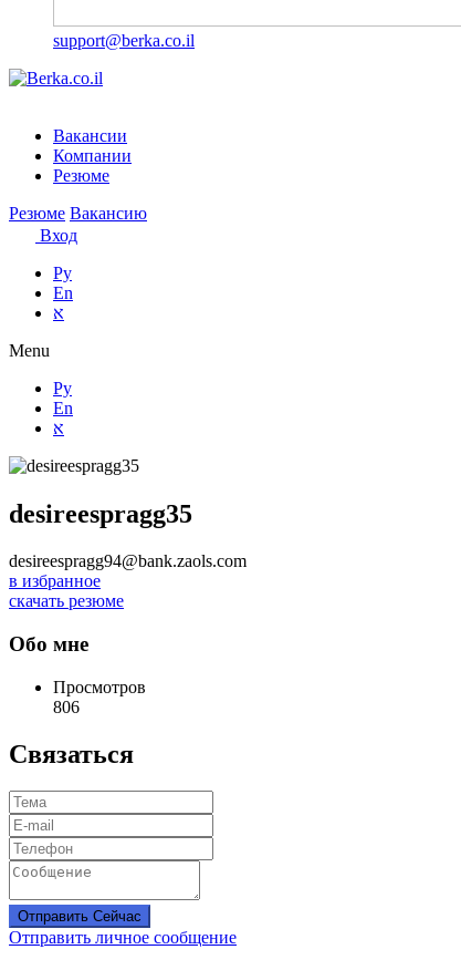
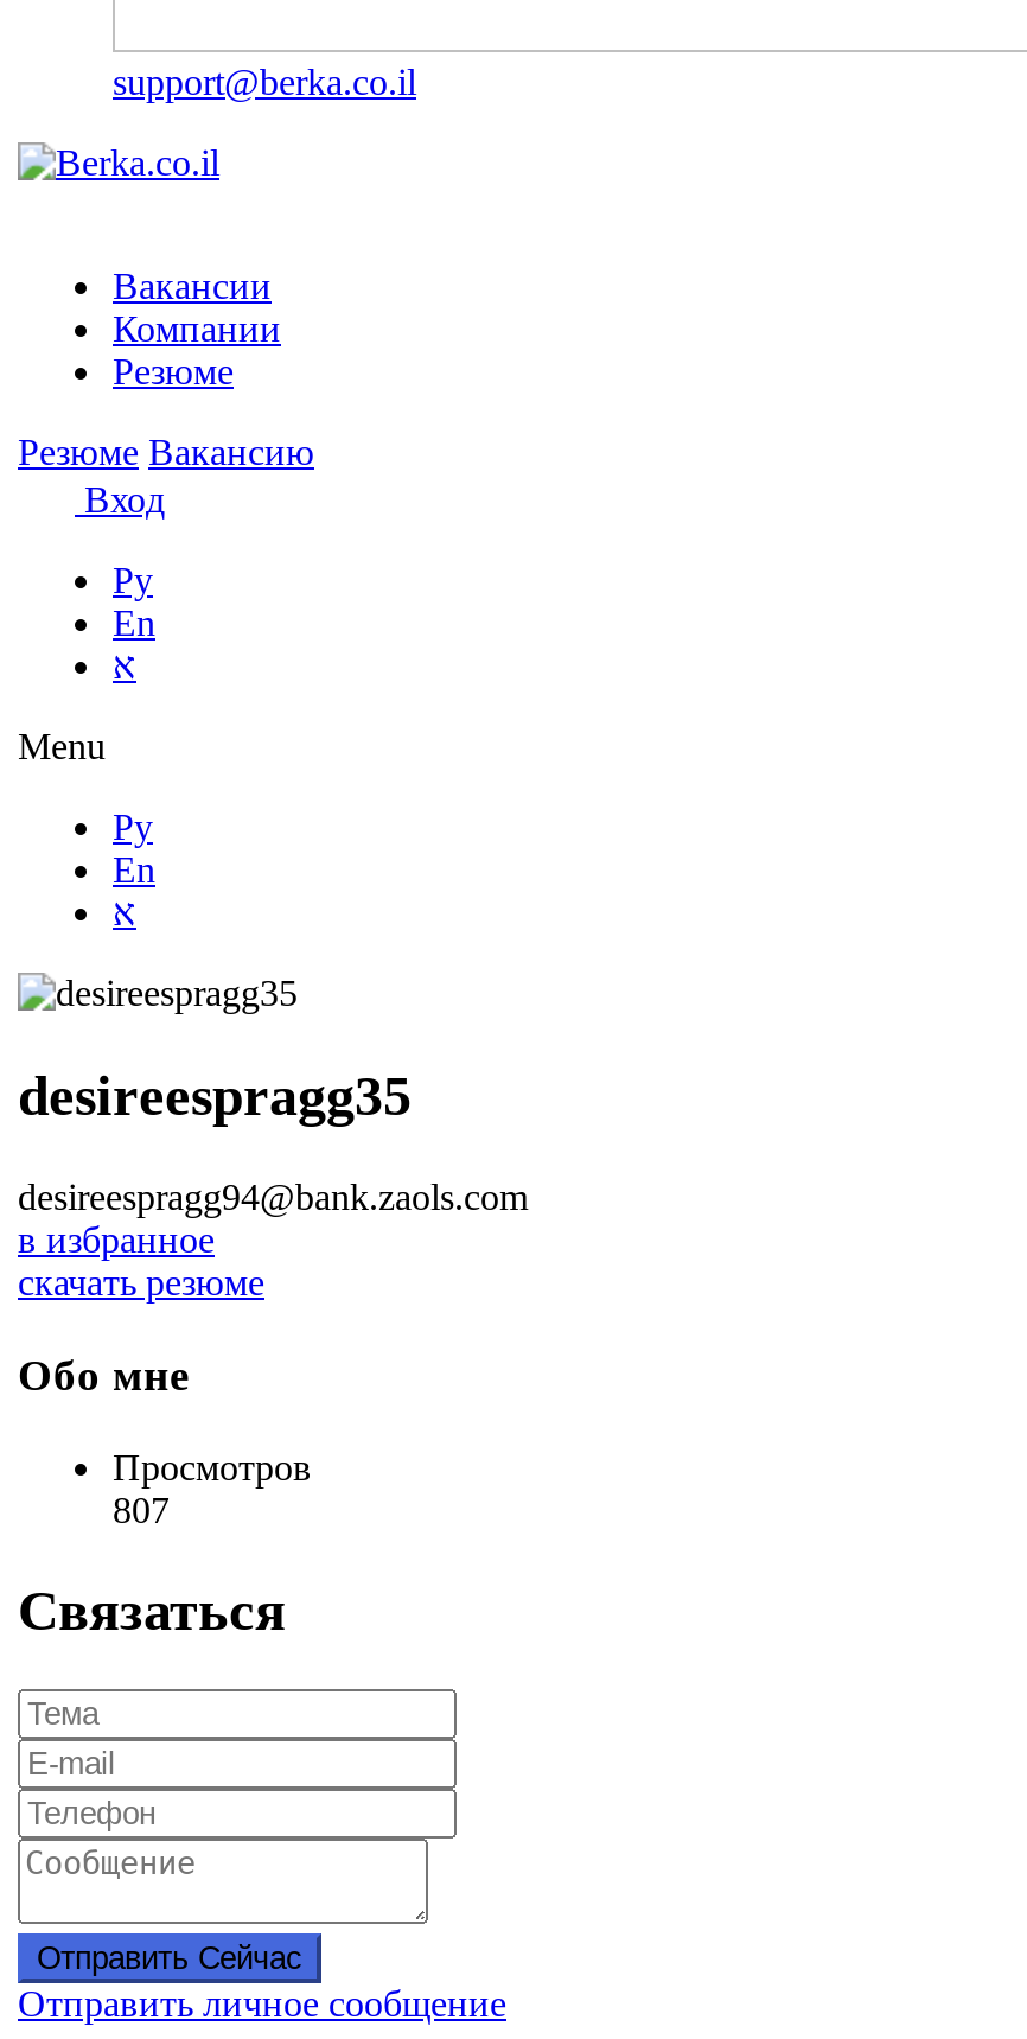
[53,697,80,716] 806 -> [113,1489,170,1529] 807

